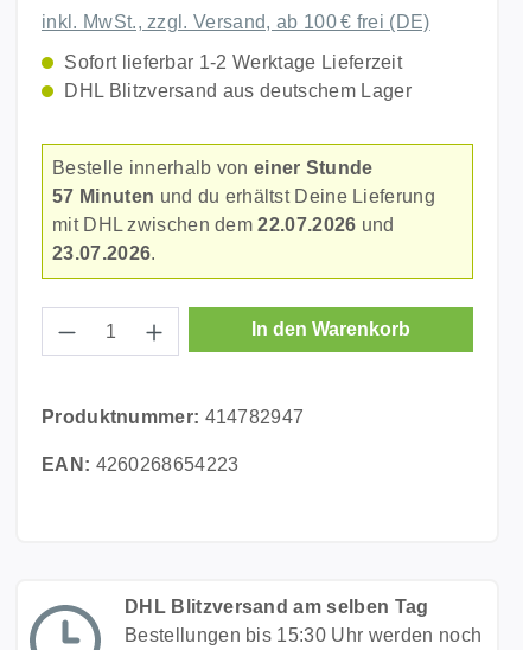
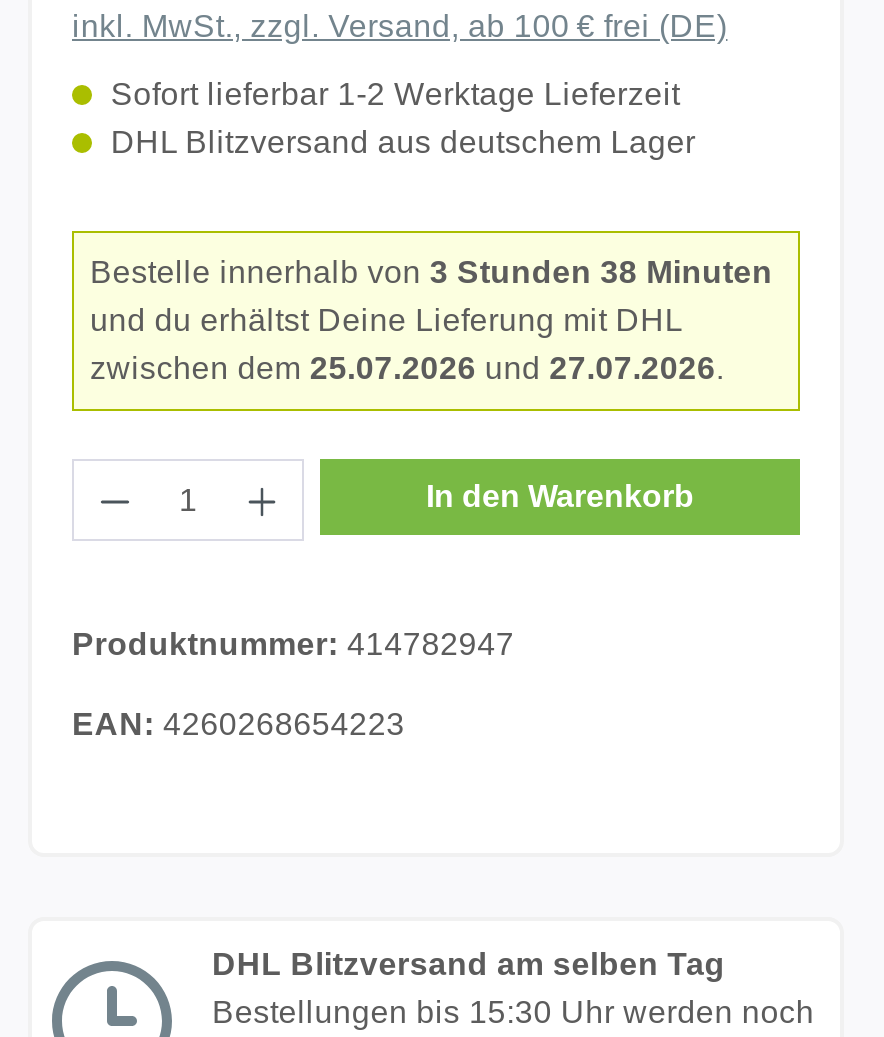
[52,158,435,263] Bestelle innerhalb von einer Stunde | 57 Minuten und du erhältst Deine Lieferung | mit DHL zwischen dem 22.07.2026 und | 23.07.2026. -> [90,255,773,385] Bestelle innerhalb von 3 Stunden 38 Minuten | und du erhältst Deine Lieferung mit DHL | zwischen dem 25.07.2026 und 27.07.2026.

